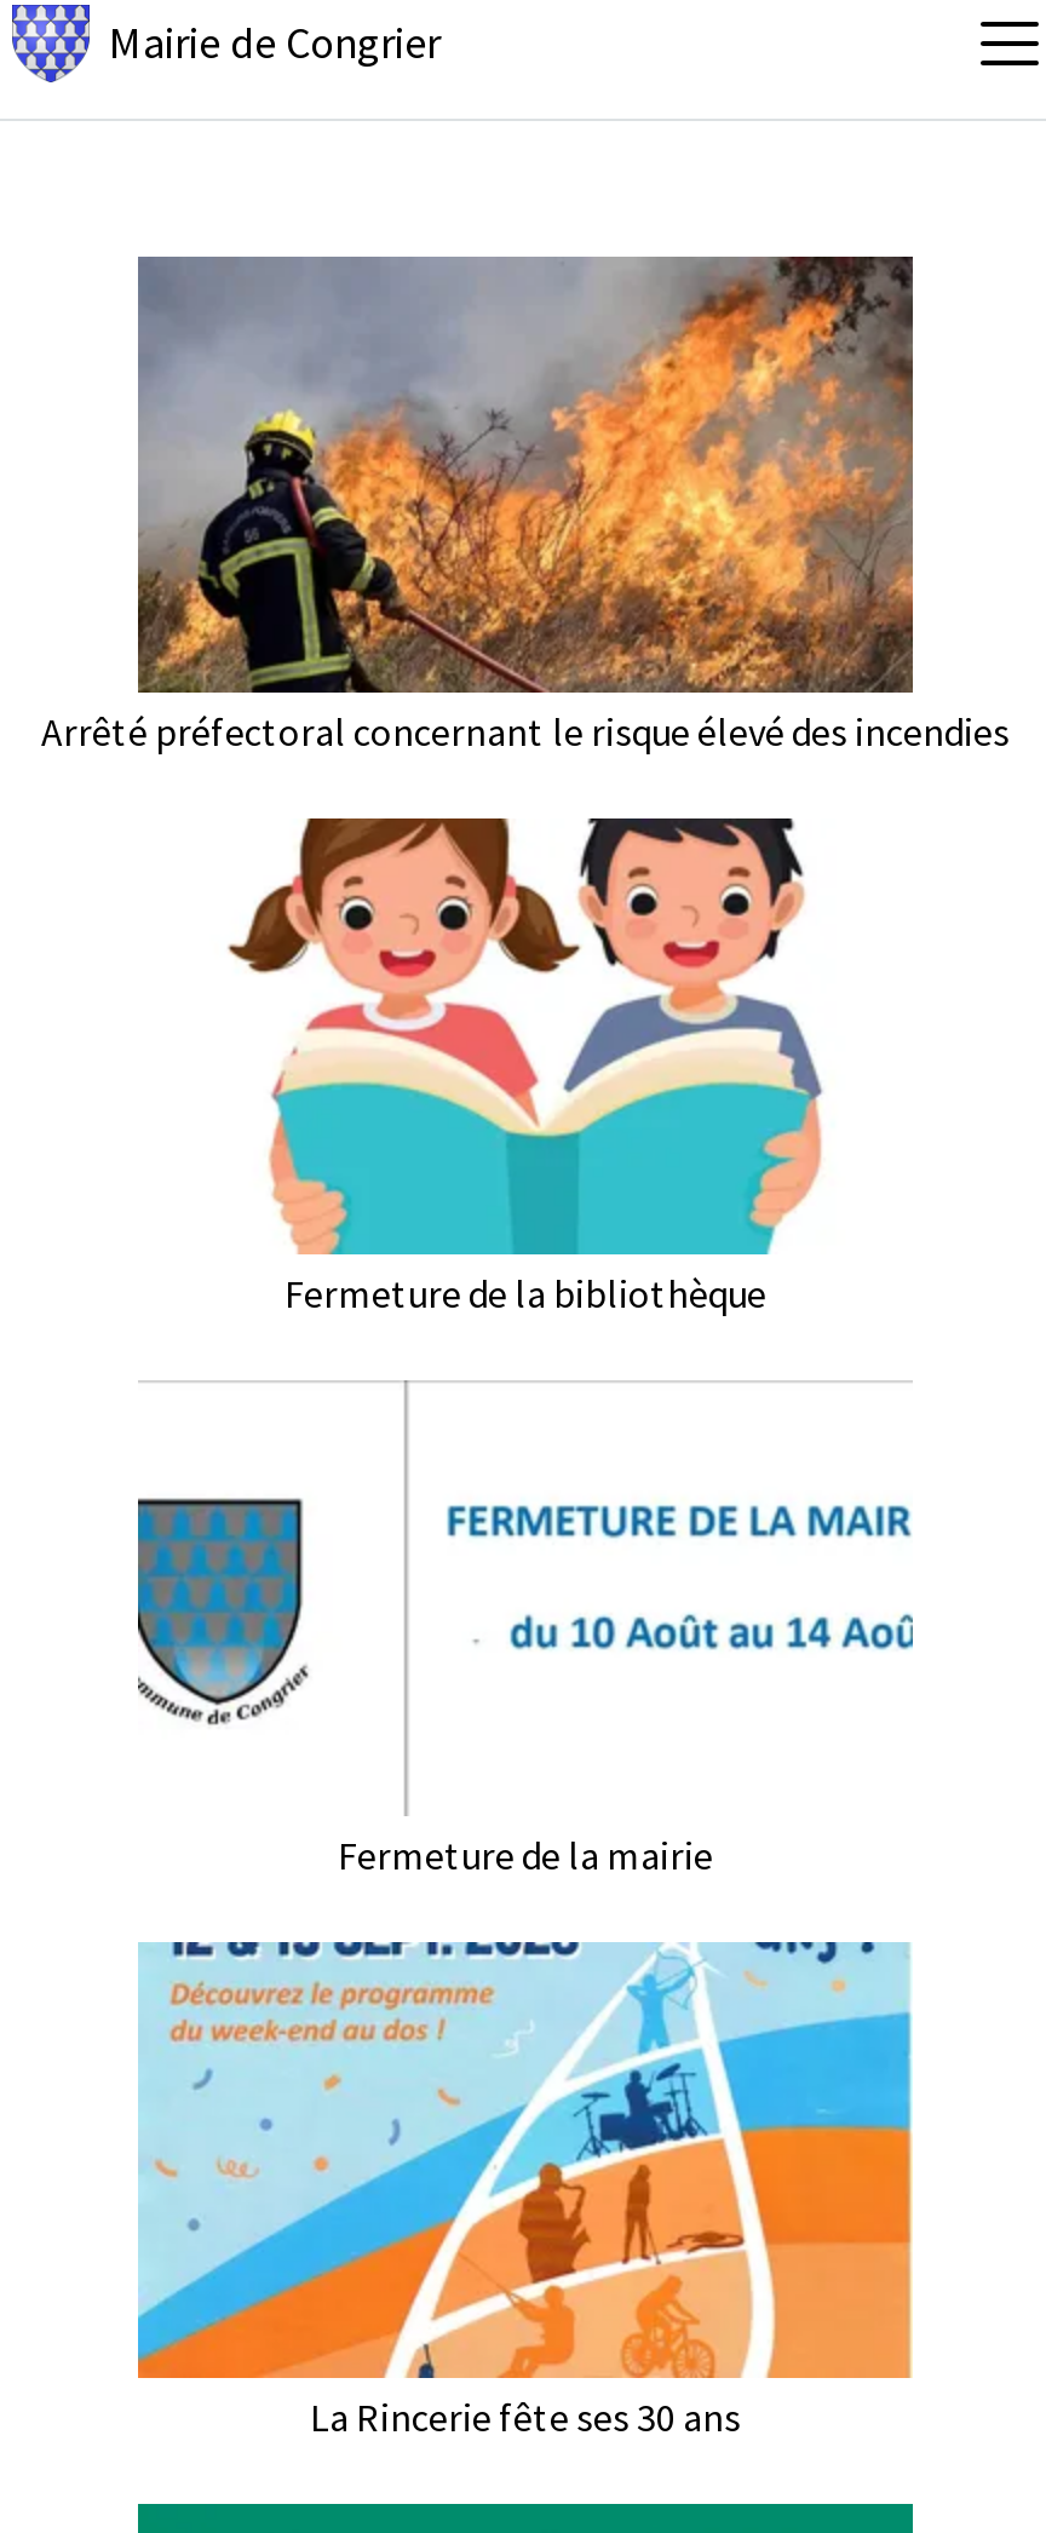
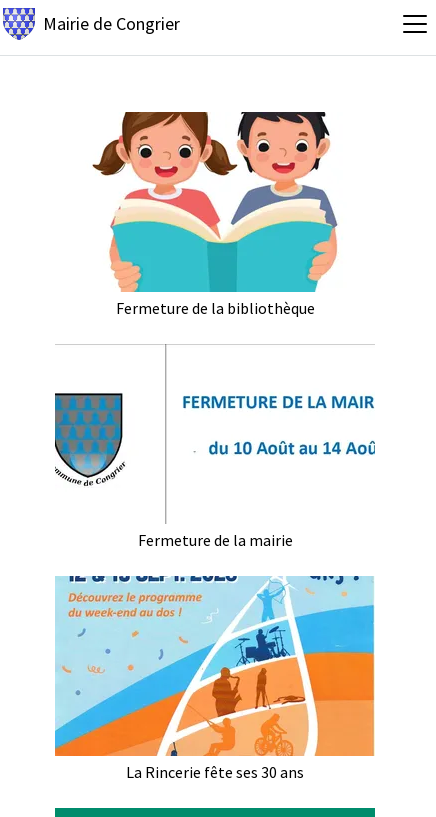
[41,254,1010,756] [image] | Arrêté préfectoral concernant le risque élevé des incendies -> none

